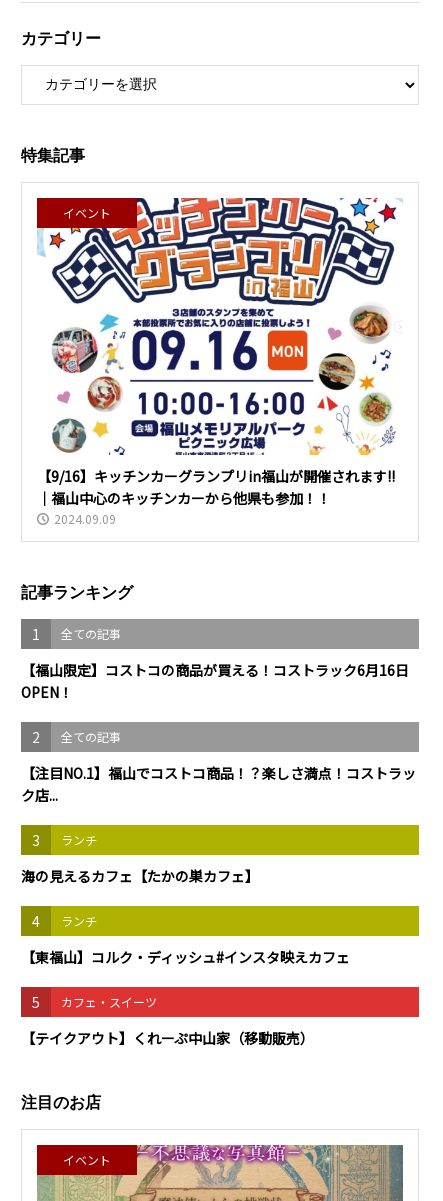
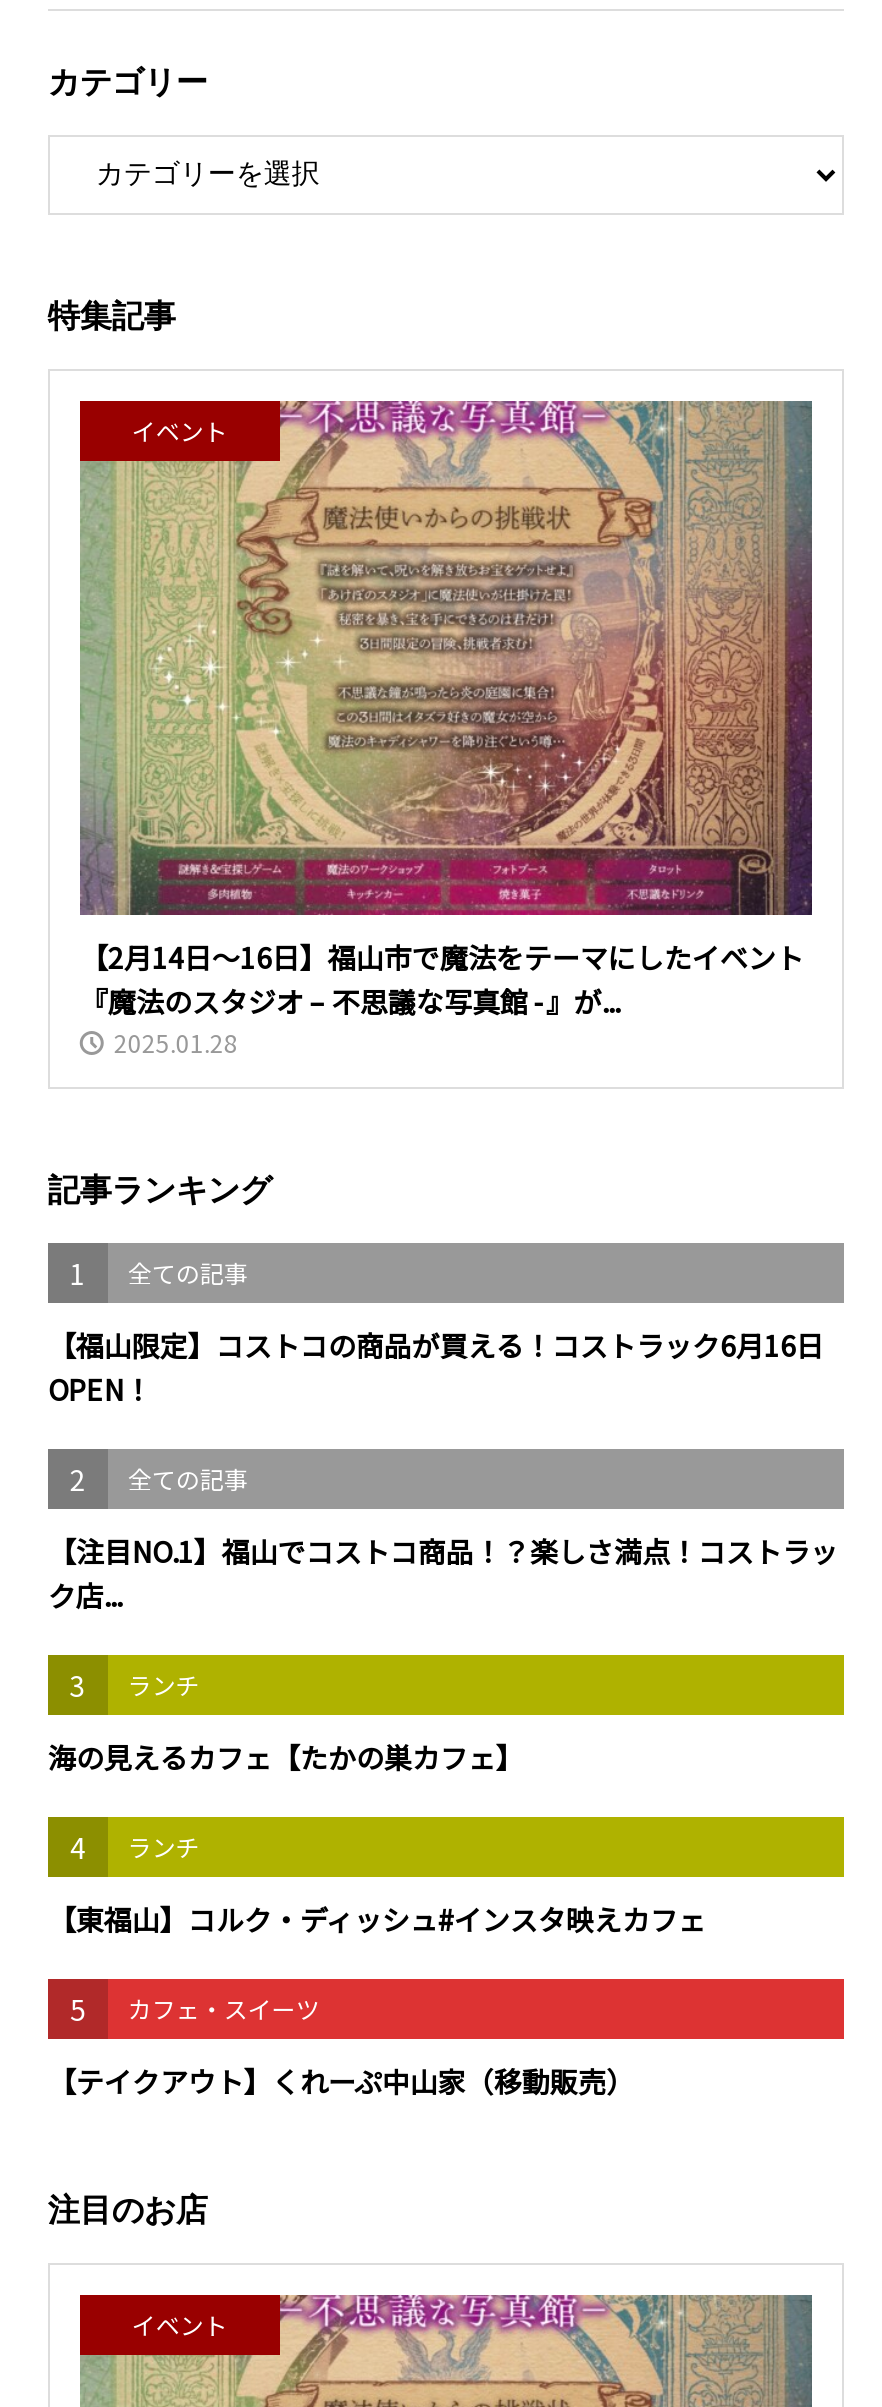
[37,197,403,527] [image] | 【9/16】キッチンカーグランプリin福山が開催されます!! | ｜福山中心のキッチンカーから他県も参加！！ | 2024.09.09 -> [78,399,814,1058] [image] | 【2月14日〜16日】福山市で魔法をテーマにしたイベント | 『魔法のスタジオ – 不思議な写真館 -』が... | 2025.01.28

